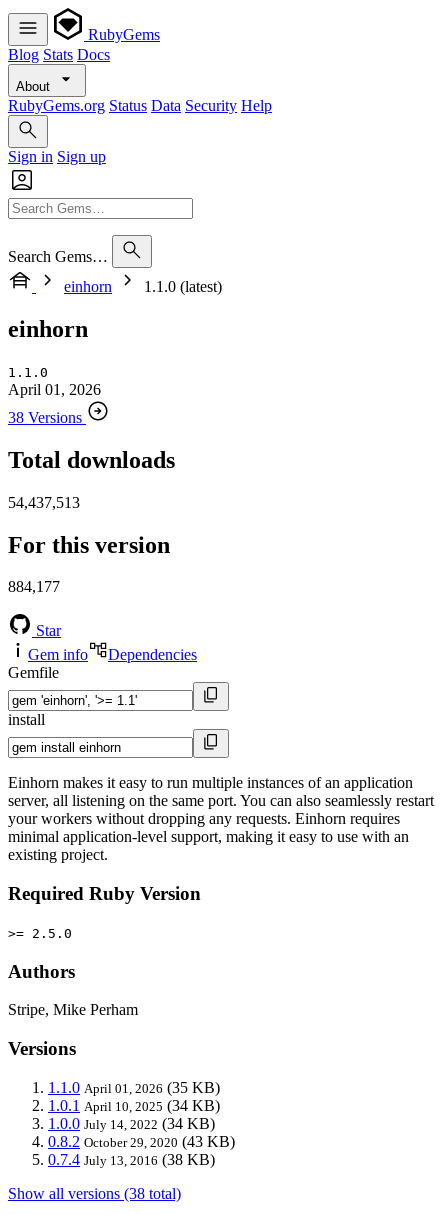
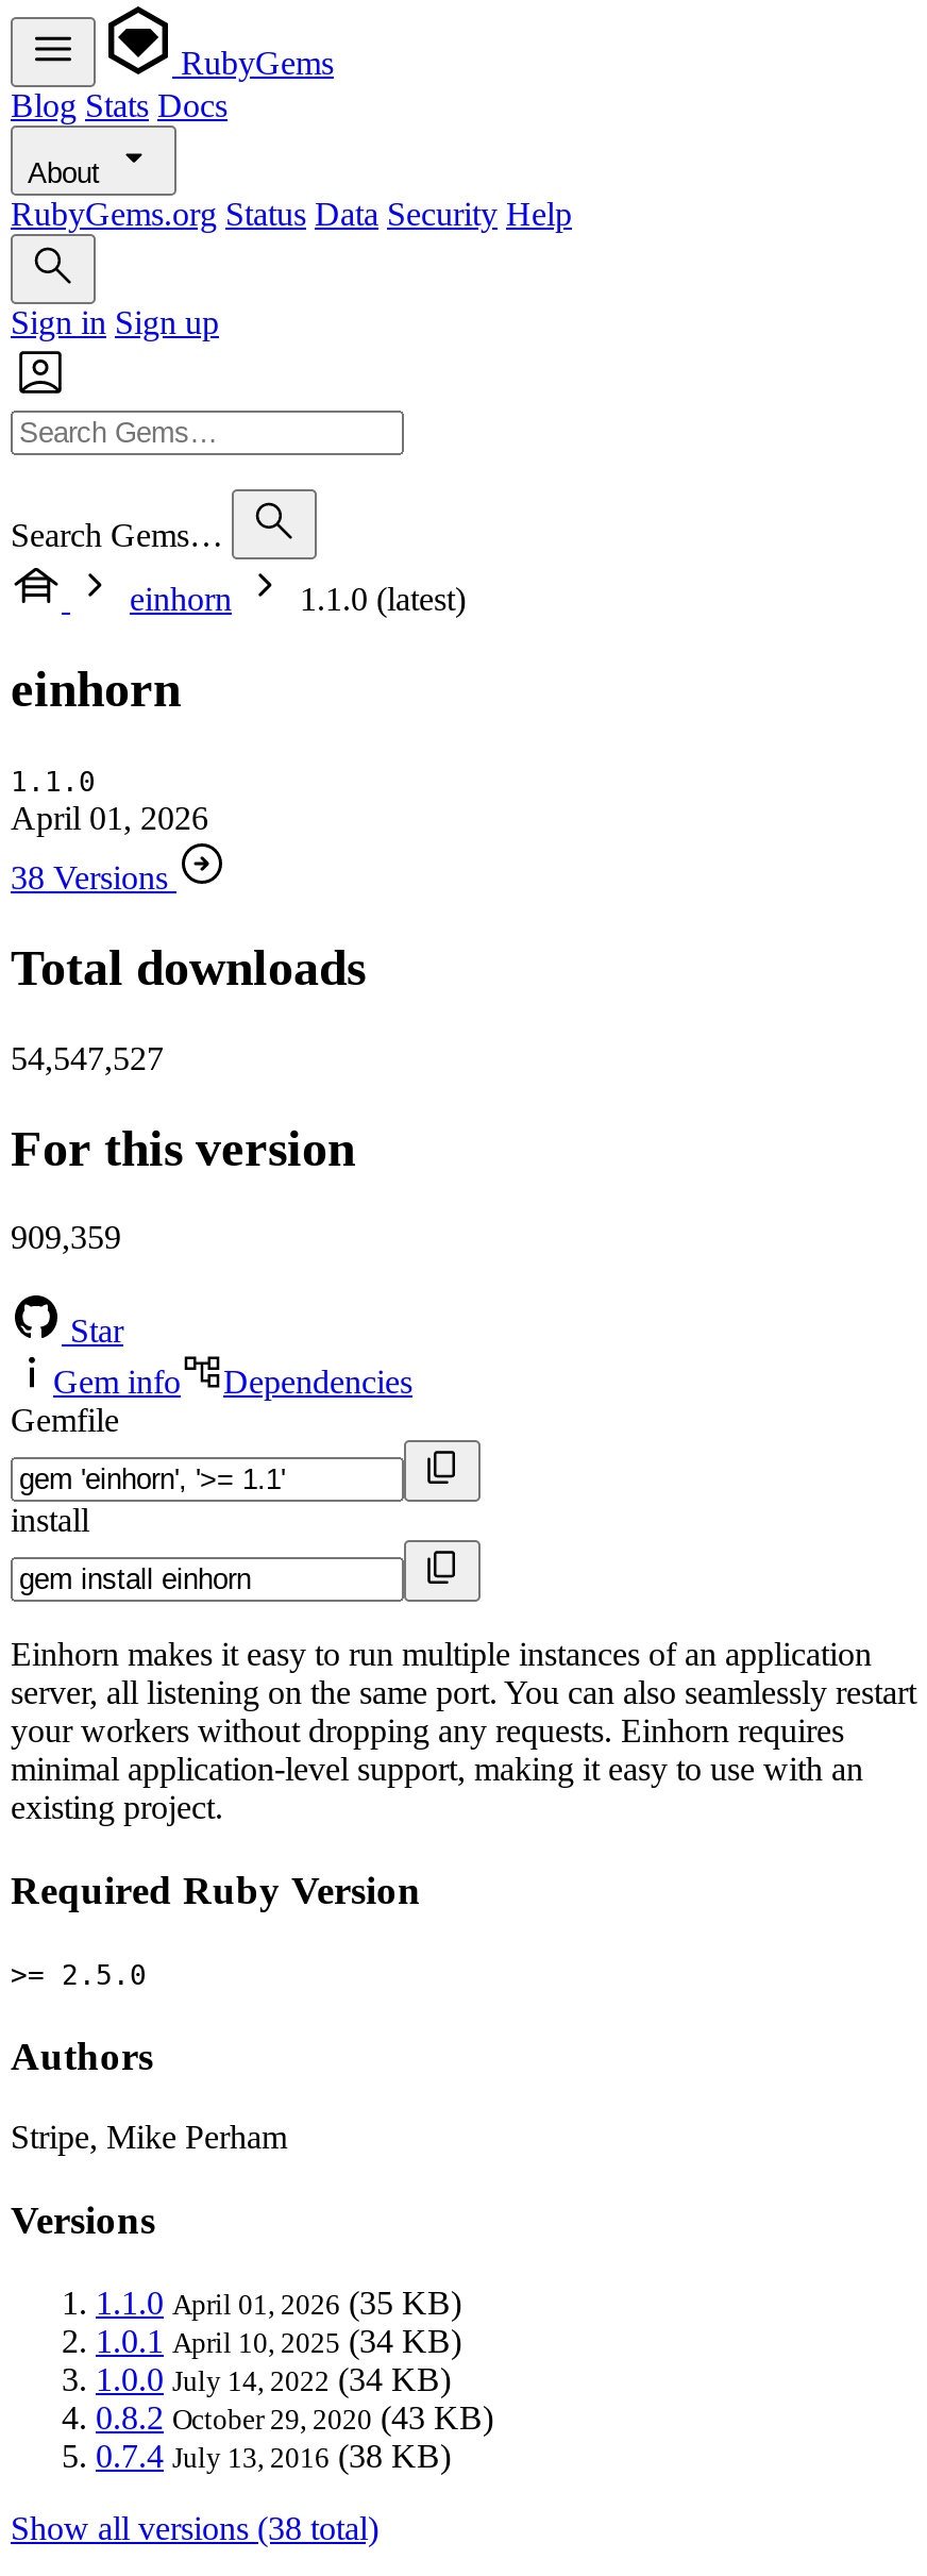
[8,494,80,511] 54,437,513 -> [11,1039,164,1075] 54,547,527
[8,578,60,595] 884,177 -> [11,1220,121,1256] 909,359

